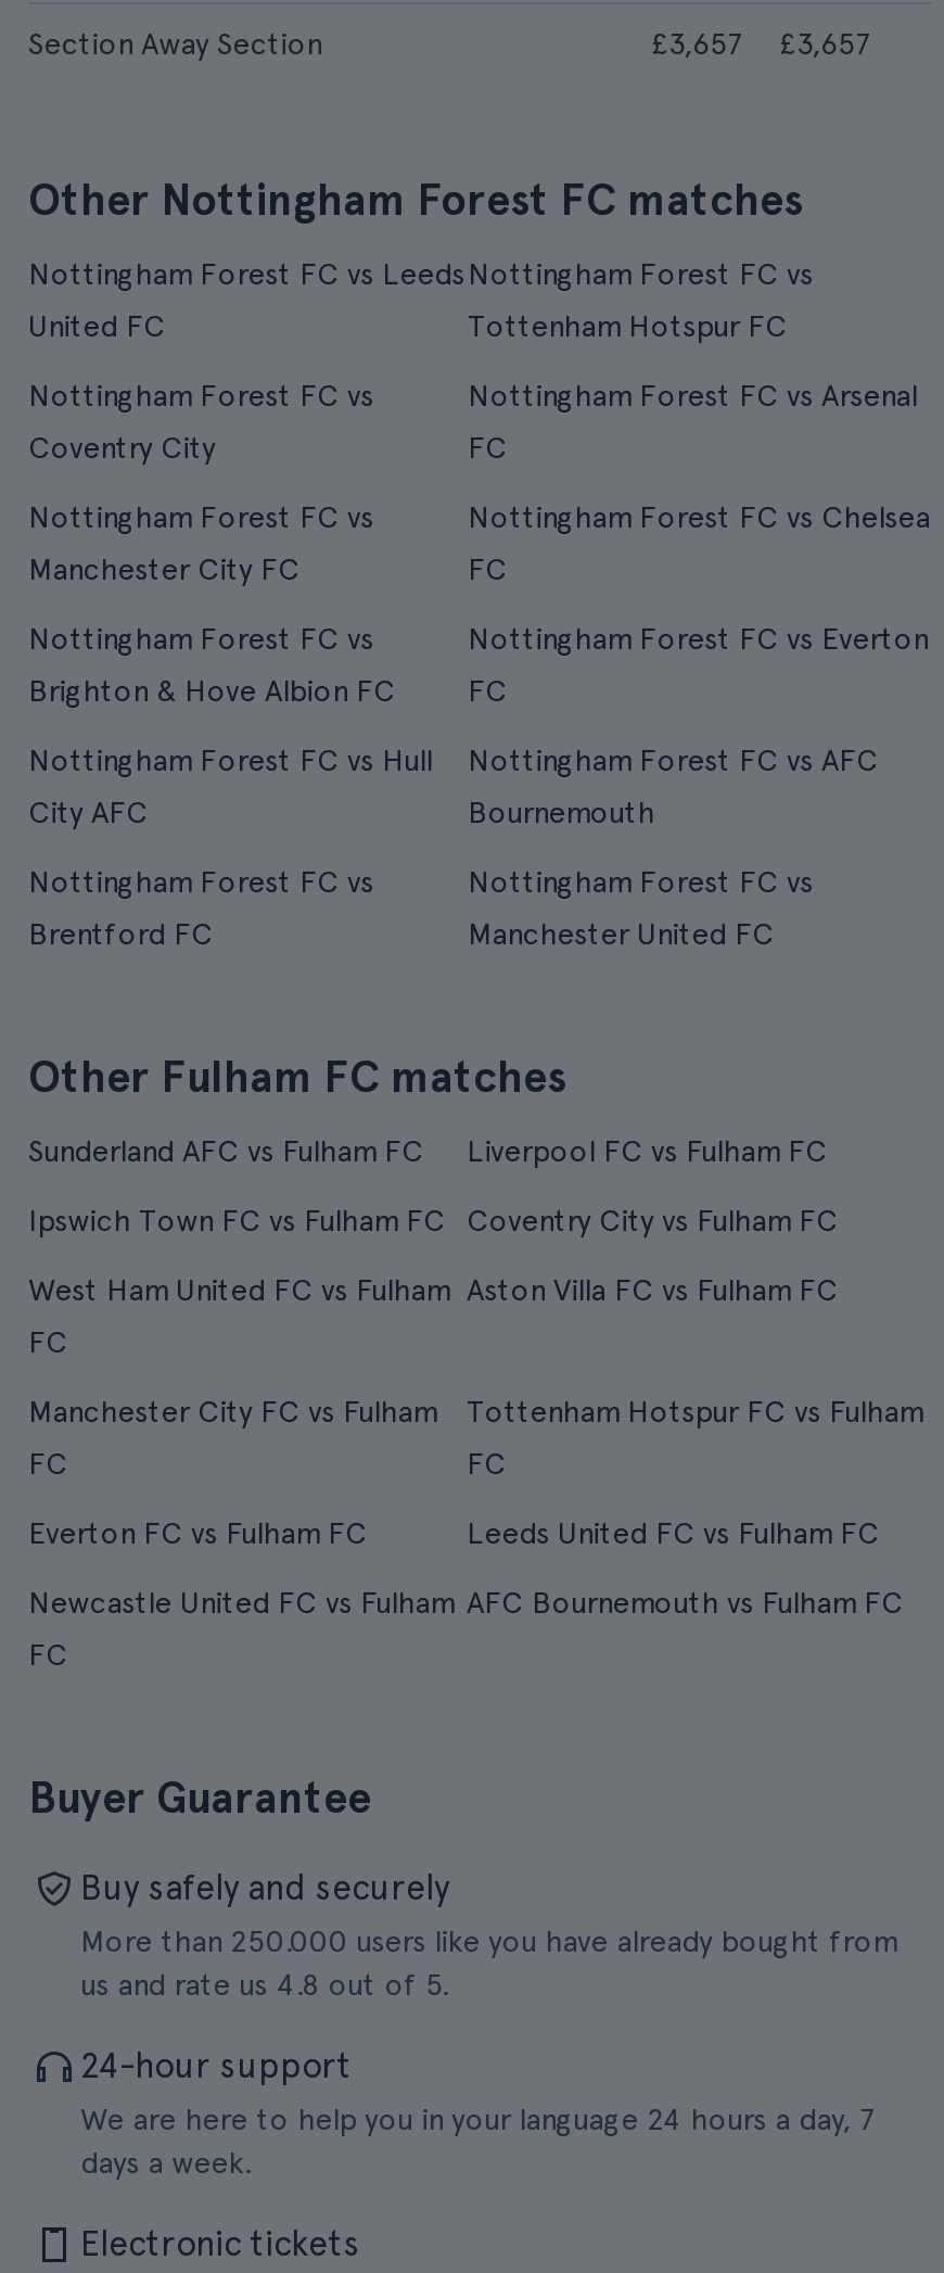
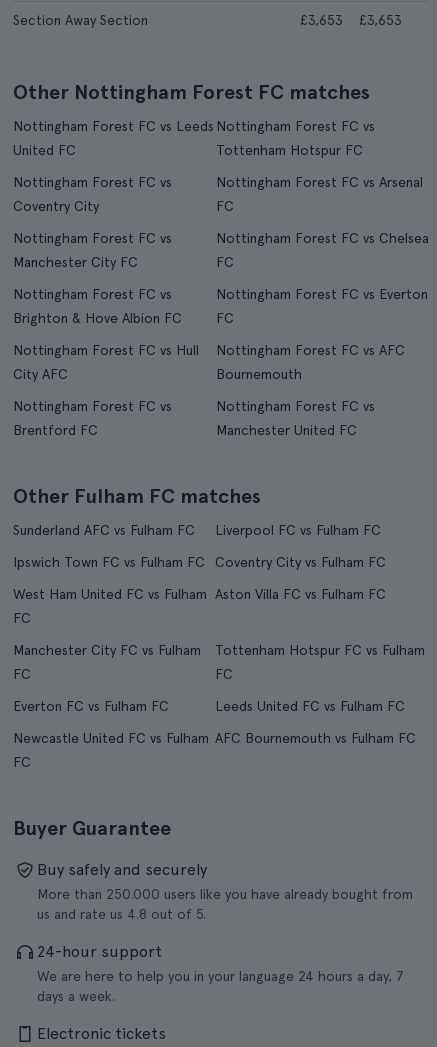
[651,26,744,61] £3,657 -> [300,12,343,28] £3,653
[779,26,872,61] £3,657 -> [359,12,402,28] £3,653

